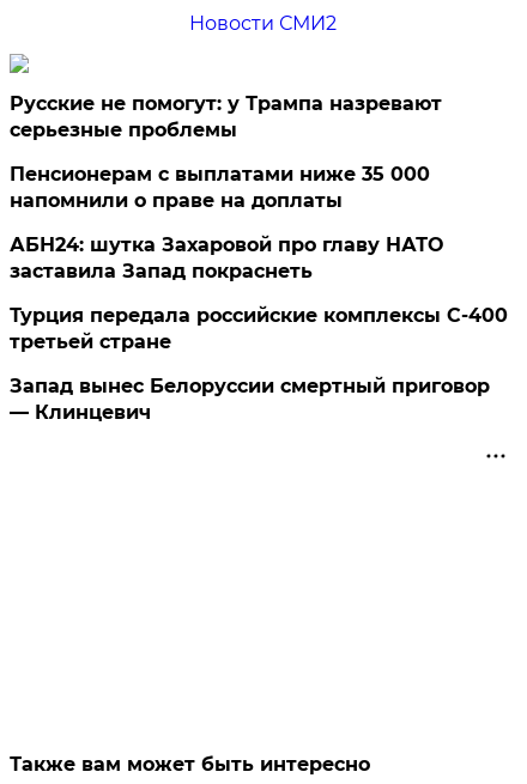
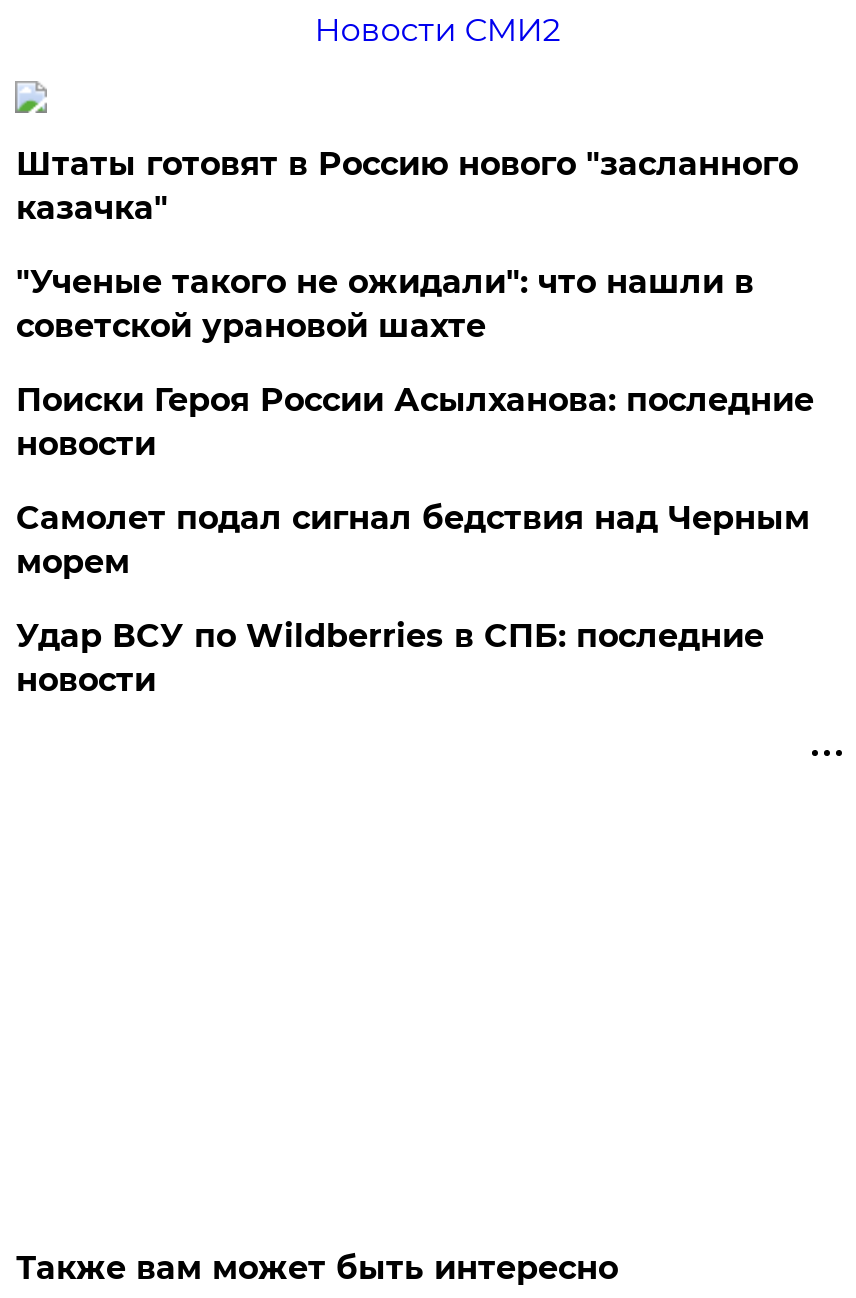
[10,92,442,141] Русские не помогут: у Трампа назревают | серьезные проблемы -> [16,145,798,227] Штаты готовят в Россию нового "засланного | казачка"
[10,163,430,212] Пенсионерам с выплатами ниже 35 000 | напомнили о праве на доплаты -> [16,263,754,345] "Ученые такого не ожидали": что нашли в | советской урановой шахте
[10,233,444,282] АБН24: шутка Захаровой про главу НАТО | заставила Запад покраснеть -> [16,381,814,463] Поиски Героя России Асылханова: последние | новости
[10,304,508,353] Турция передала российские комплексы С-400 | третьей стране -> [16,499,810,581] Самолет подал сигнал бедствия над Черным | морем
[10,375,490,424] Запад вынес Белоруссии смертный приговор | — Клинцевич -> [16,617,764,699] Удар ВСУ по Wildberries в СПБ: последние | новости

